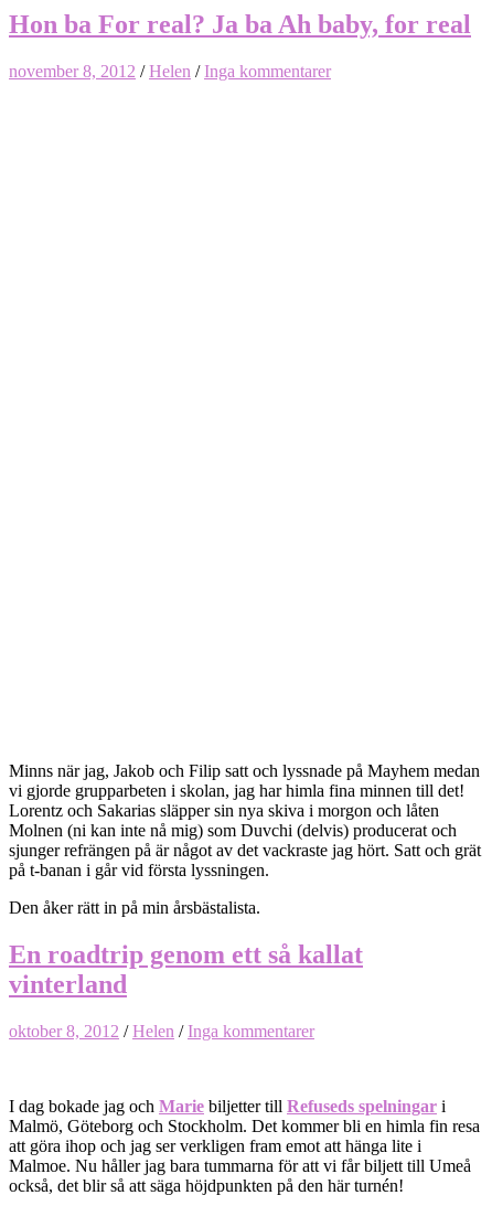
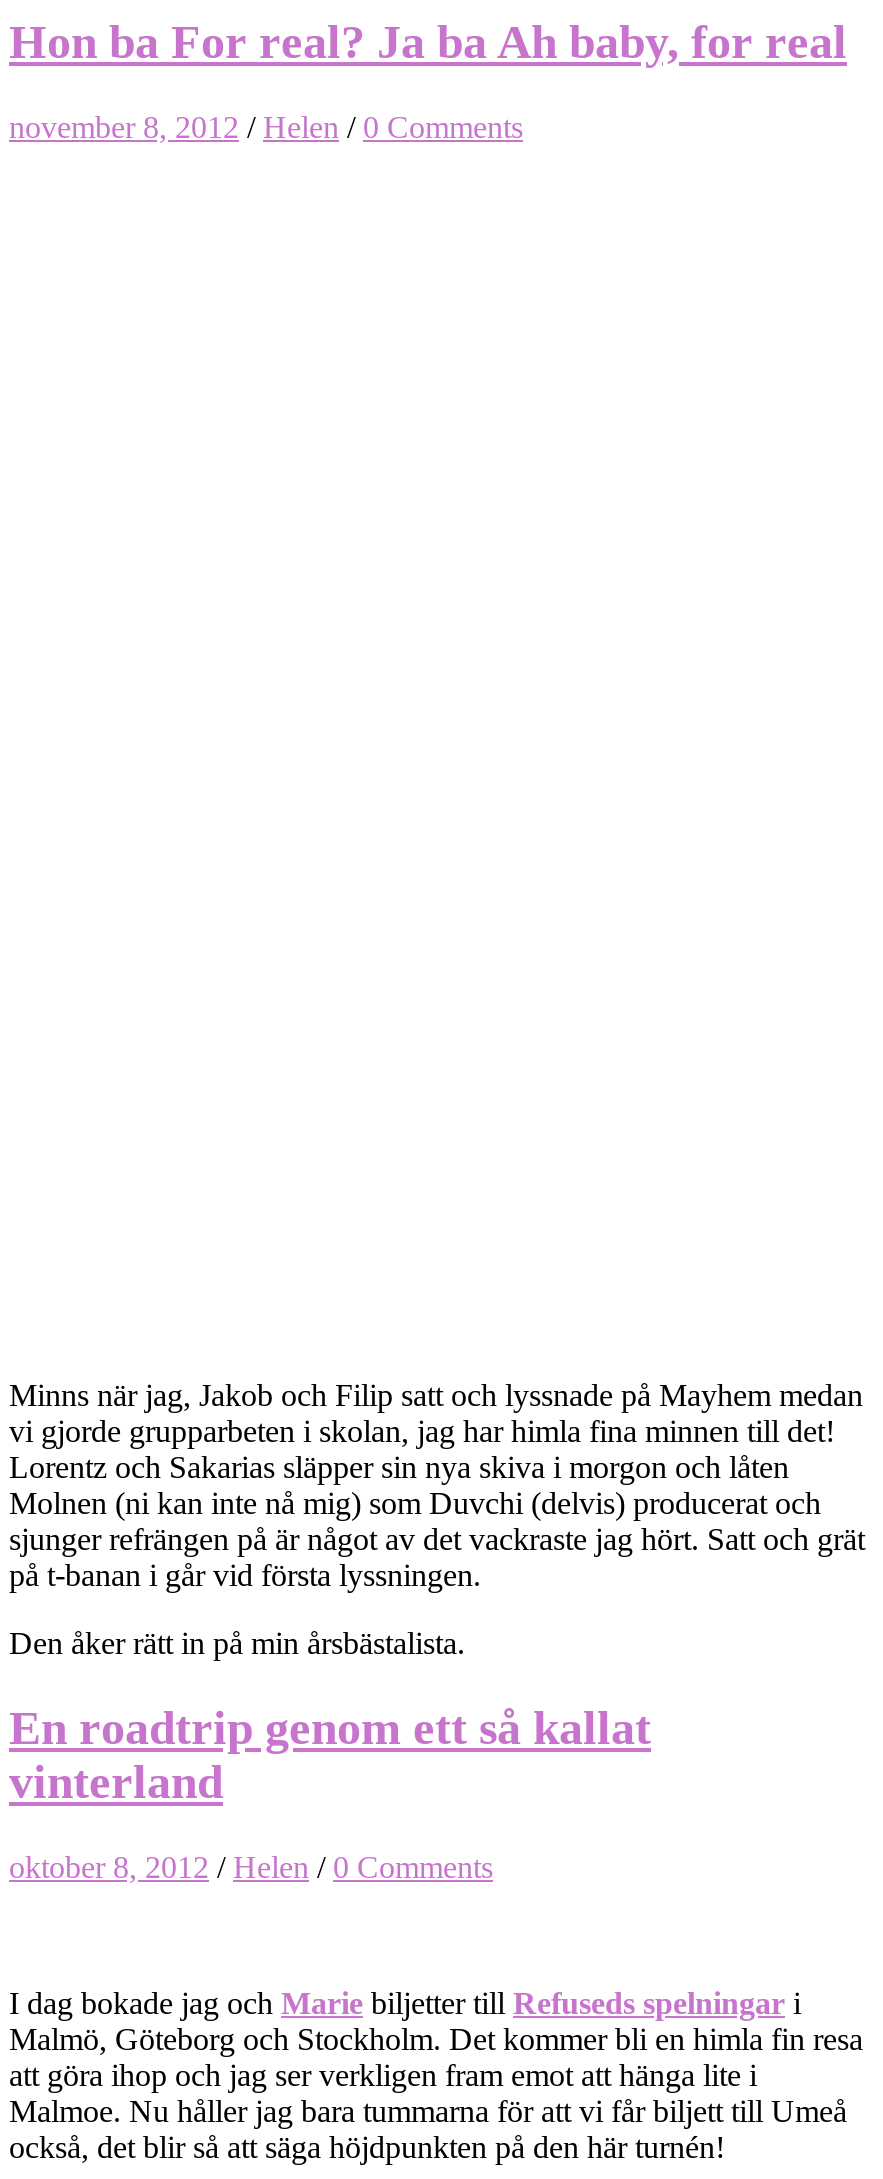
[9,62,331,80] november 8, 2012 / Helen / Inga kommentarer -> [9,110,523,144] november 8, 2012 / Helen / 0 Comments
[9,1021,314,1040] oktober 8, 2012 / Helen / Inga kommentarer -> [9,1849,493,1883] oktober 8, 2012 / Helen / 0 Comments

